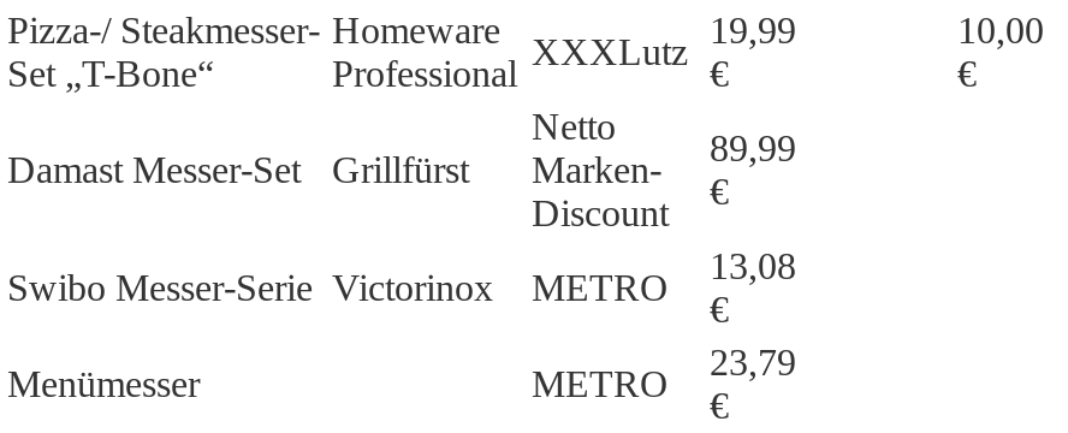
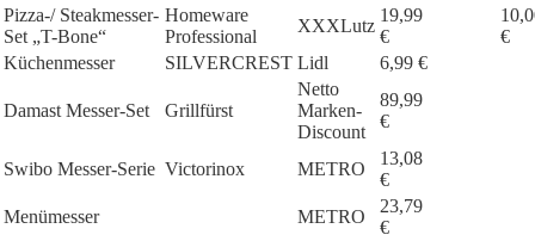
none -> [4,53,428,73] Küchenmesser | SILVERCREST Lidl | 6,99 €

